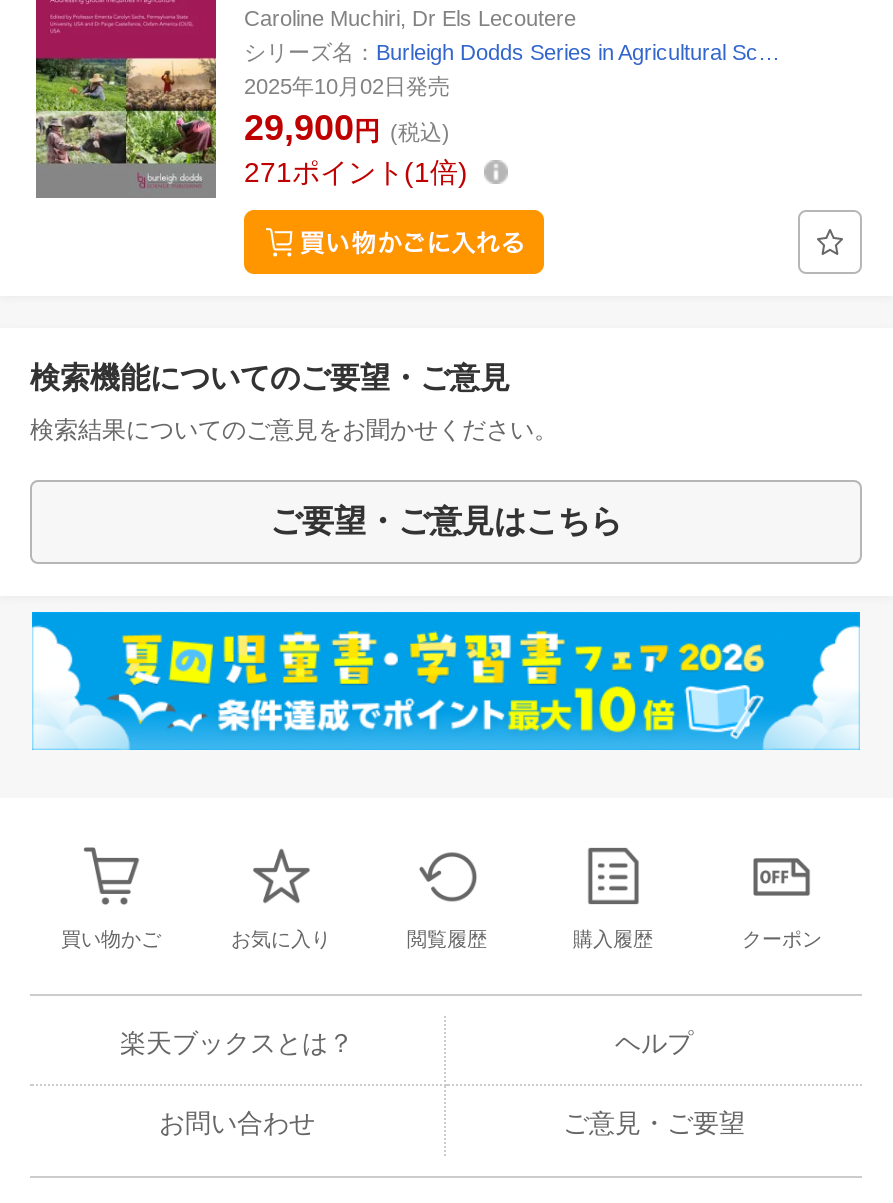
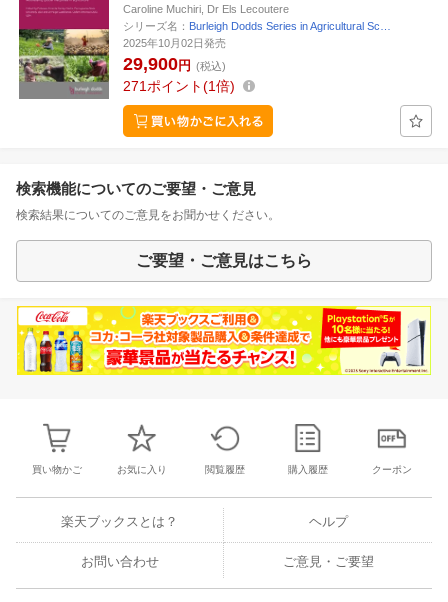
[30,610,862,752] [image] -> [16,305,432,376] [image]

